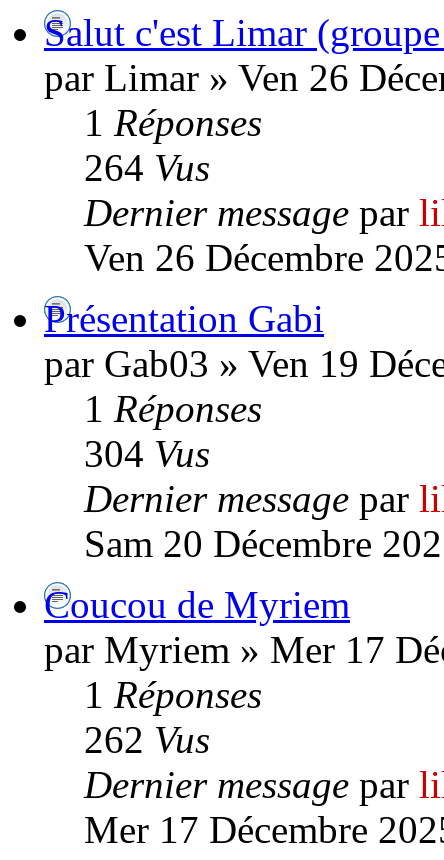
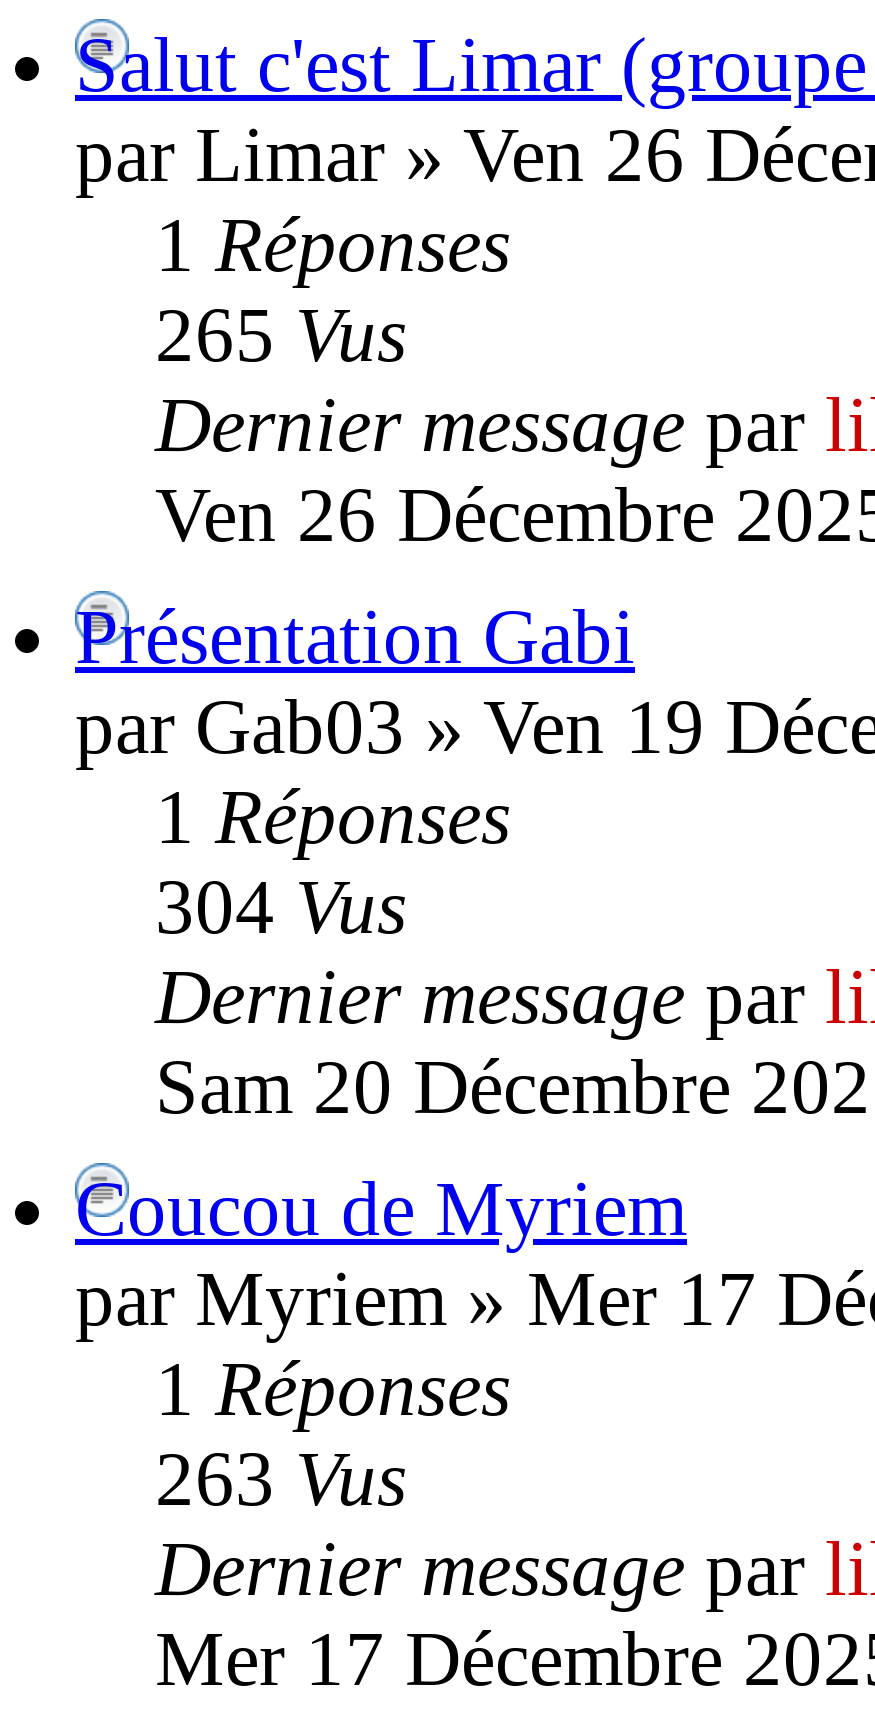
[84,146,210,189] 264 Vus -> [155,291,407,377] 265 Vus
[84,718,210,761] 262 Vus -> [155,1435,407,1521] 263 Vus

